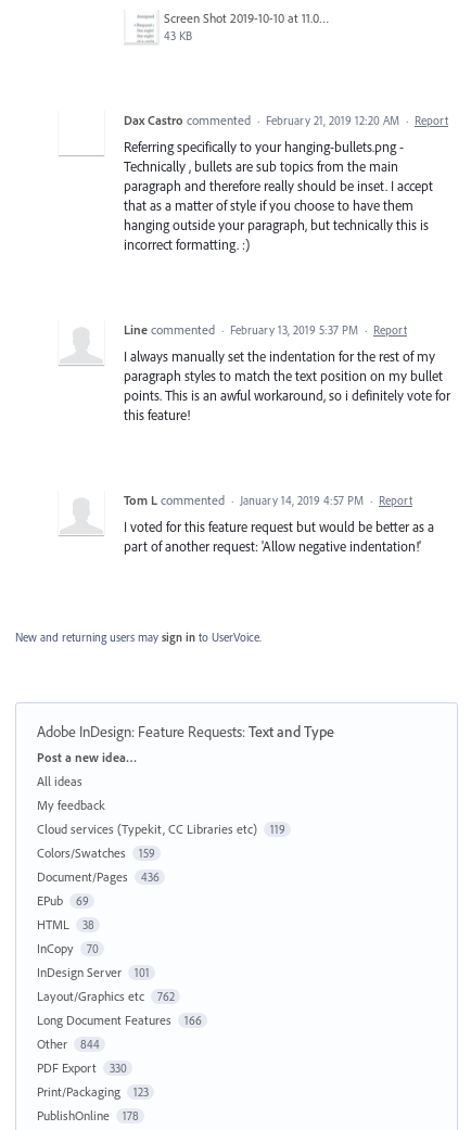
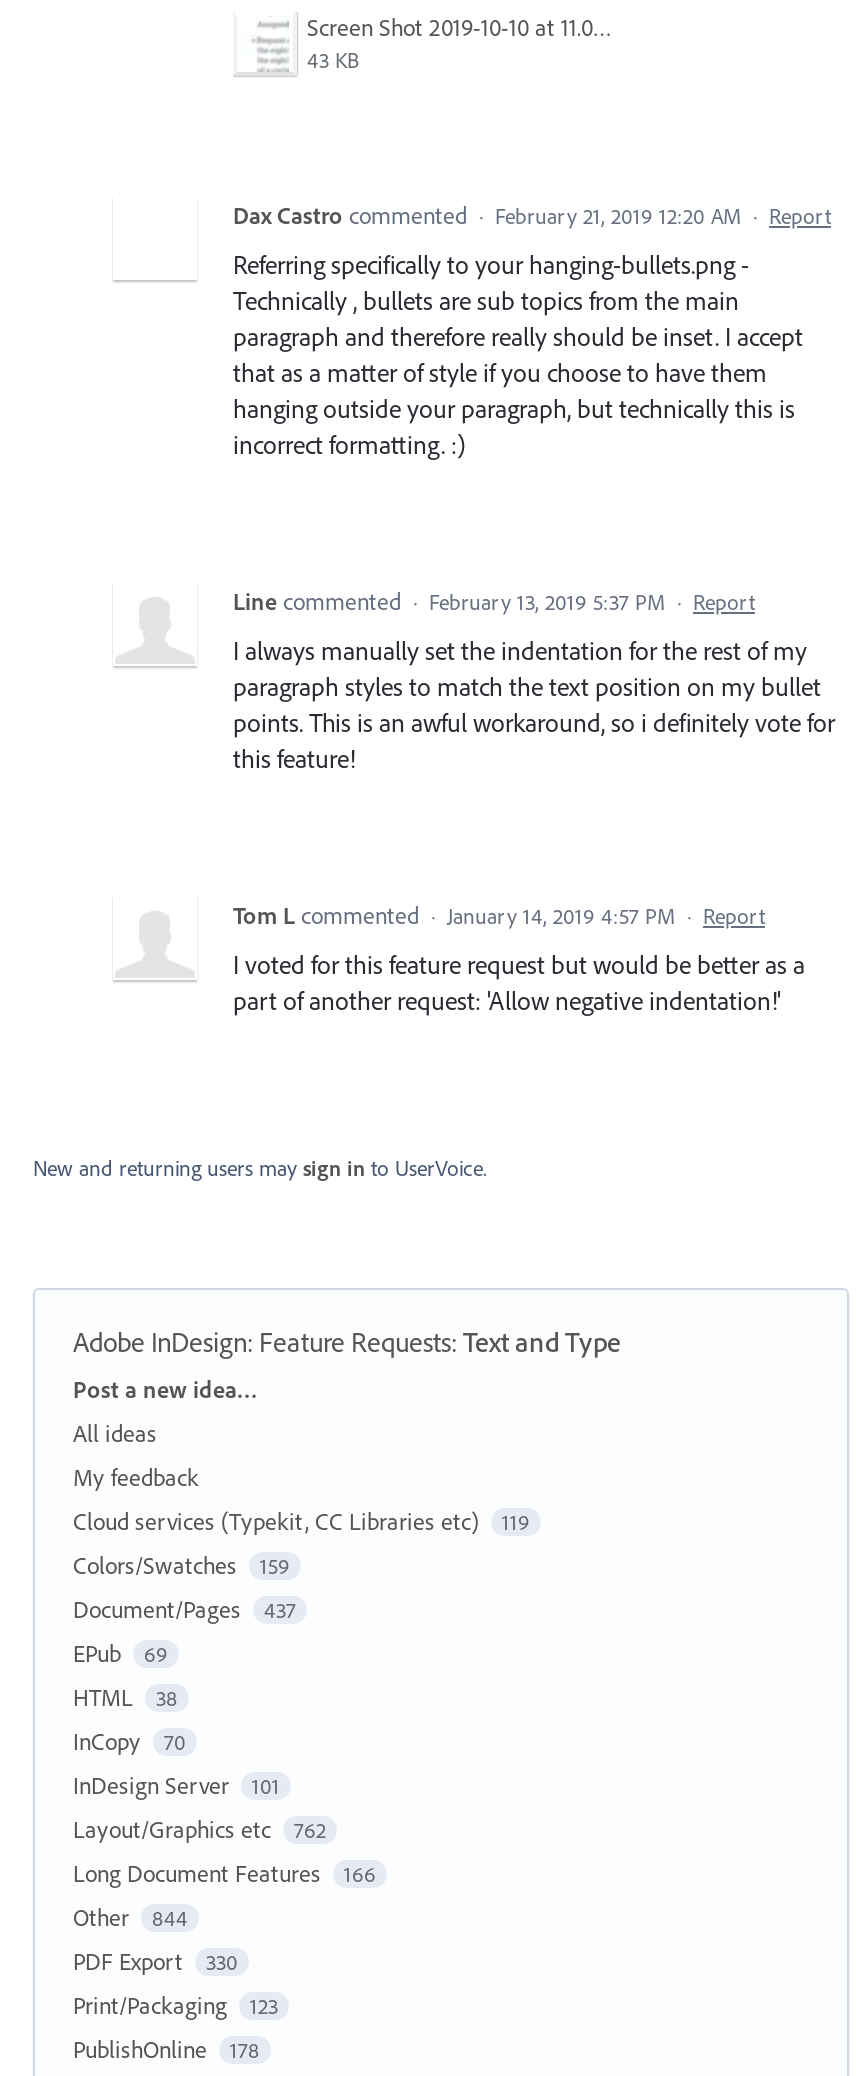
[37,869,159,885] Document/Pages 436 -> [73,1595,296,1625] Document/Pages 437

